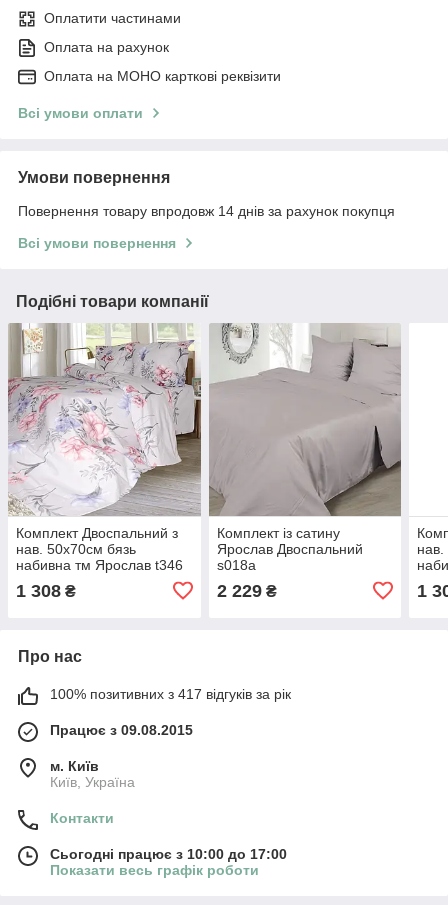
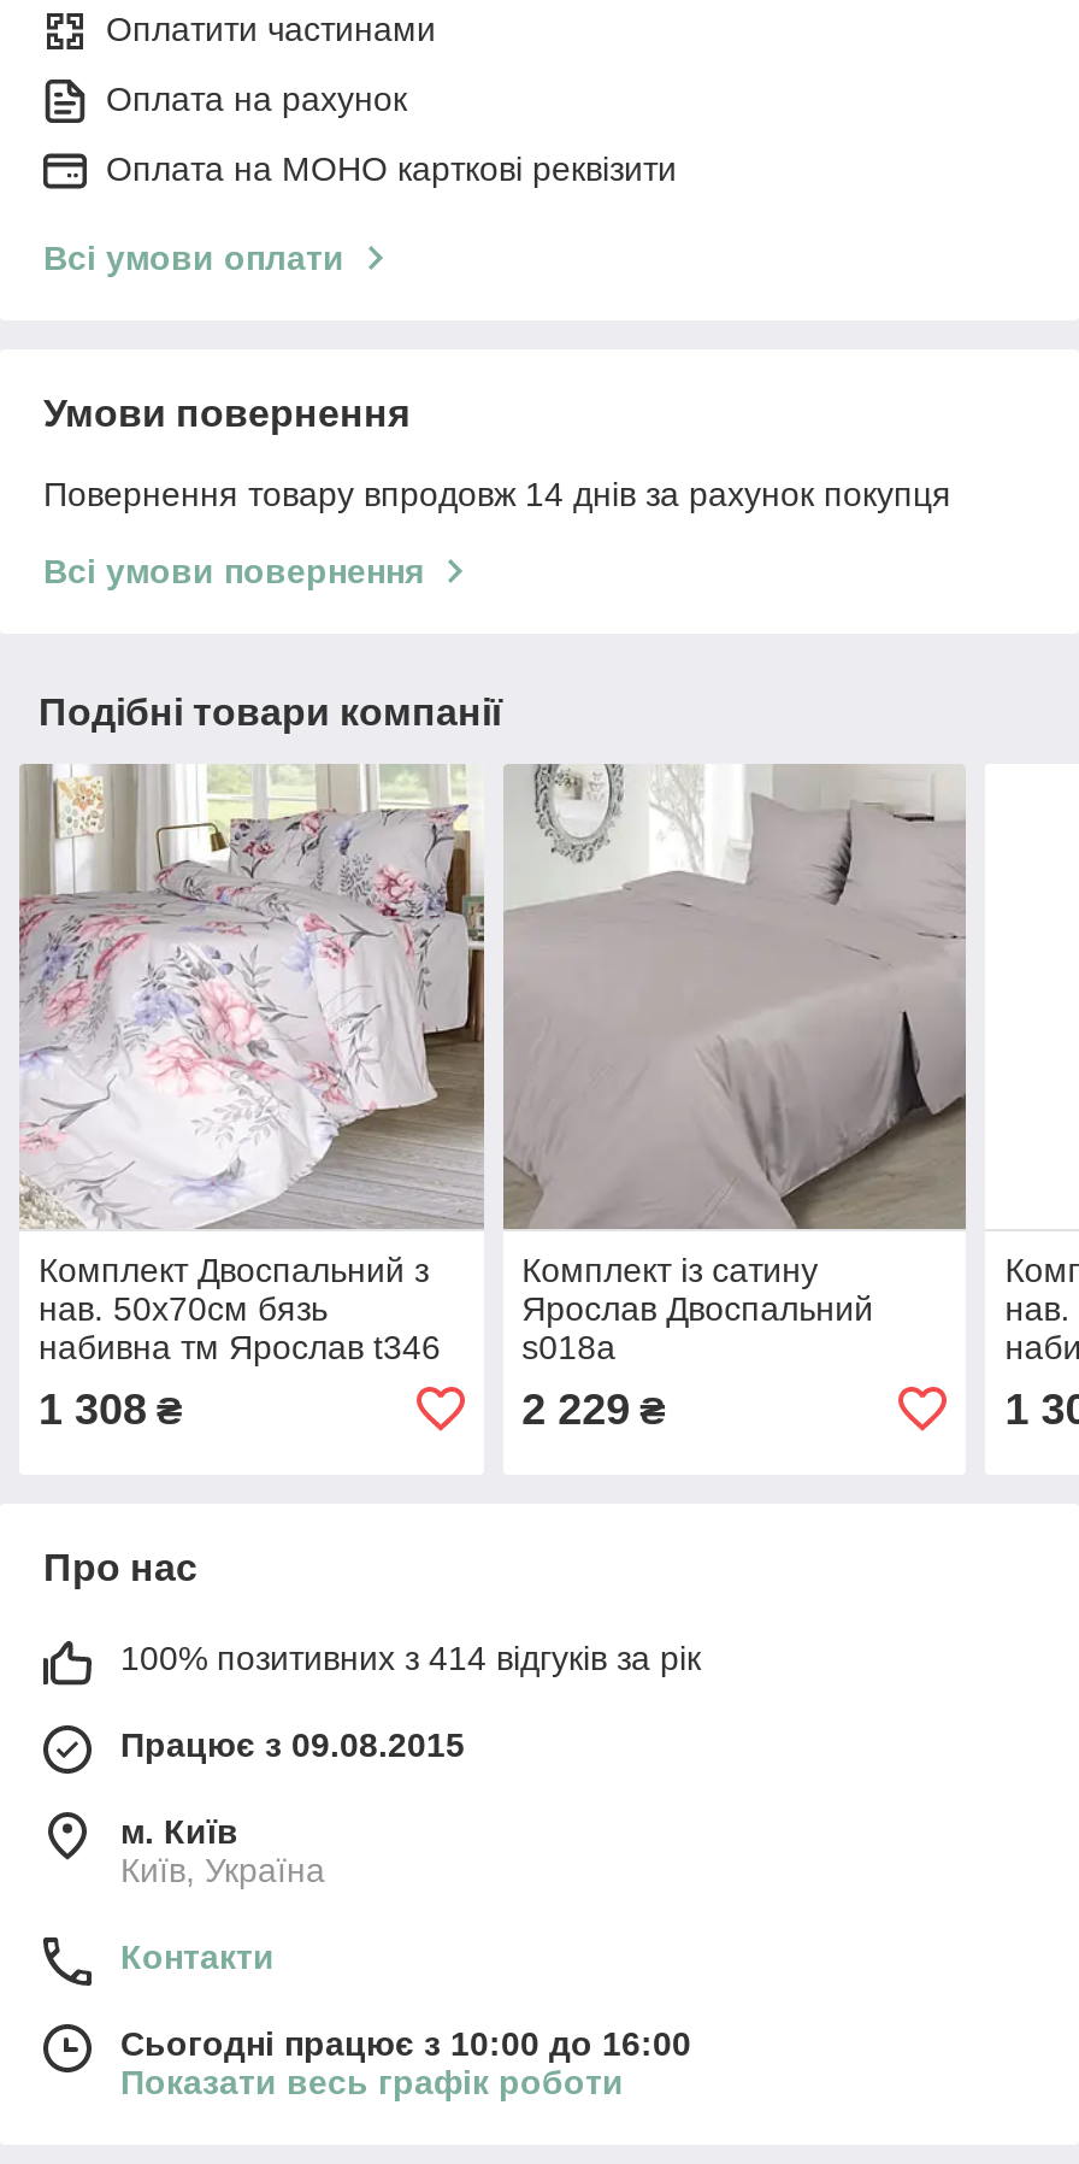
[50,686,291,702] 100% позитивних з 417 відгуків за рік -> [120,1638,701,1677] 100% позитивних з 414 відгуків за рік
[50,846,287,862] Сьогодні працює з 10:00 до 17:00 -> [120,2024,691,2062] Сьогодні працює з 10:00 до 16:00

